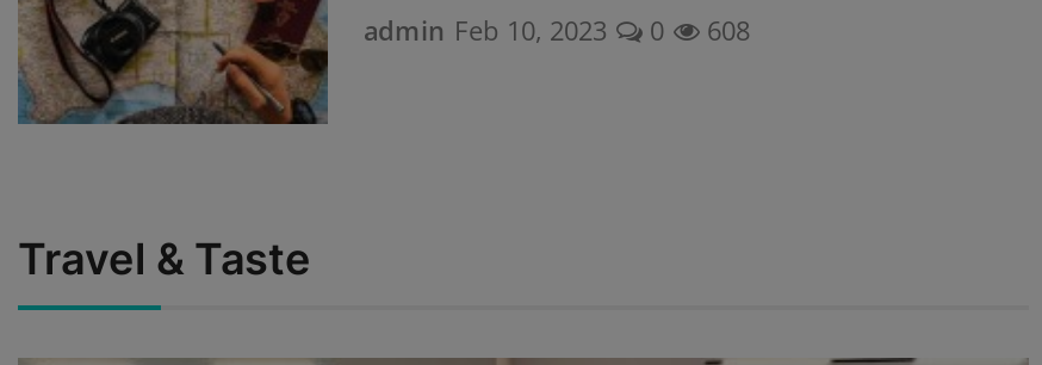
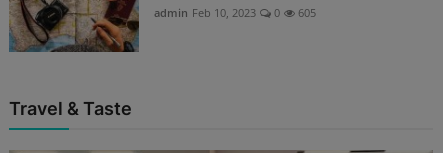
[364,12,750,47] admin Feb 10, 2023 0 608 -> [154,5,316,20] admin Feb 10, 2023 0 605

